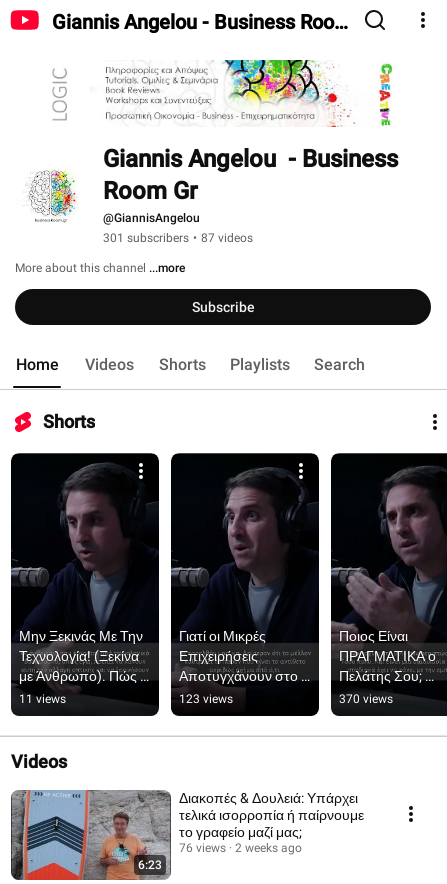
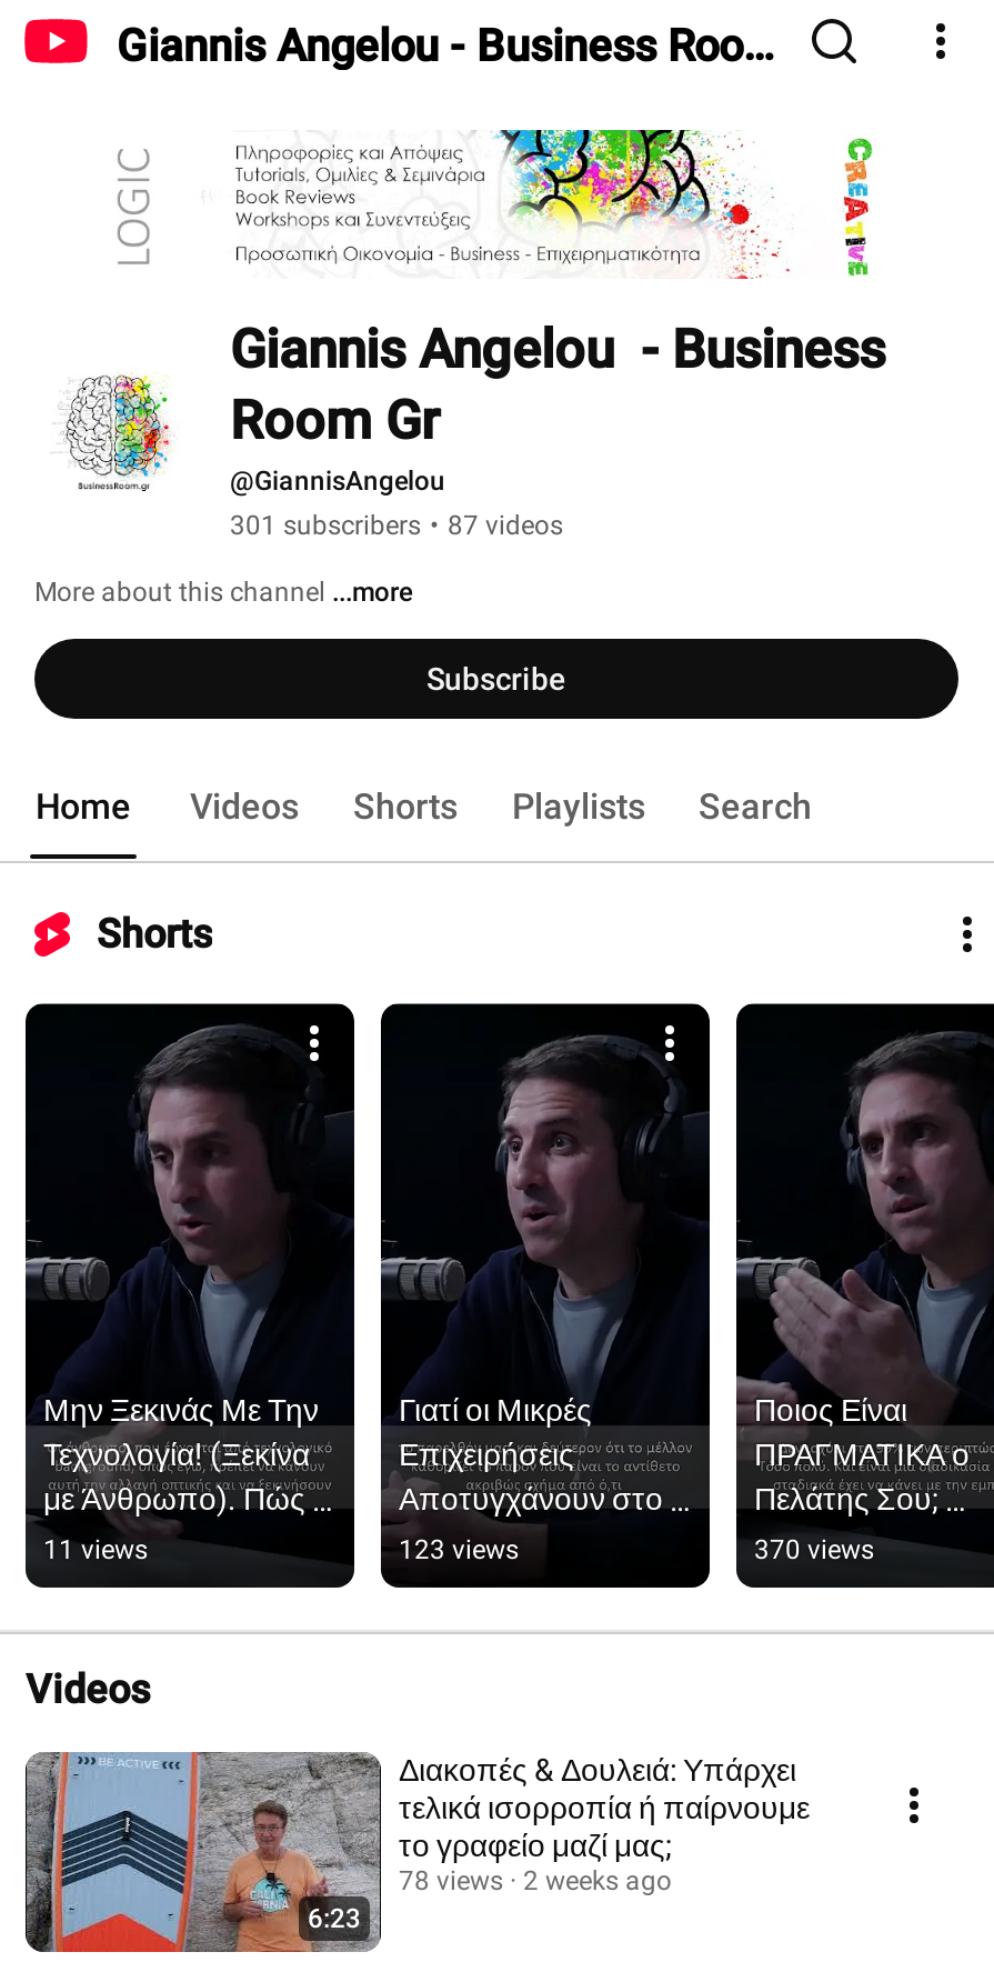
[179,841,302,855] 76 views 2 weeks ago -> [399,1866,672,1898] 78 views 2 weeks ago

